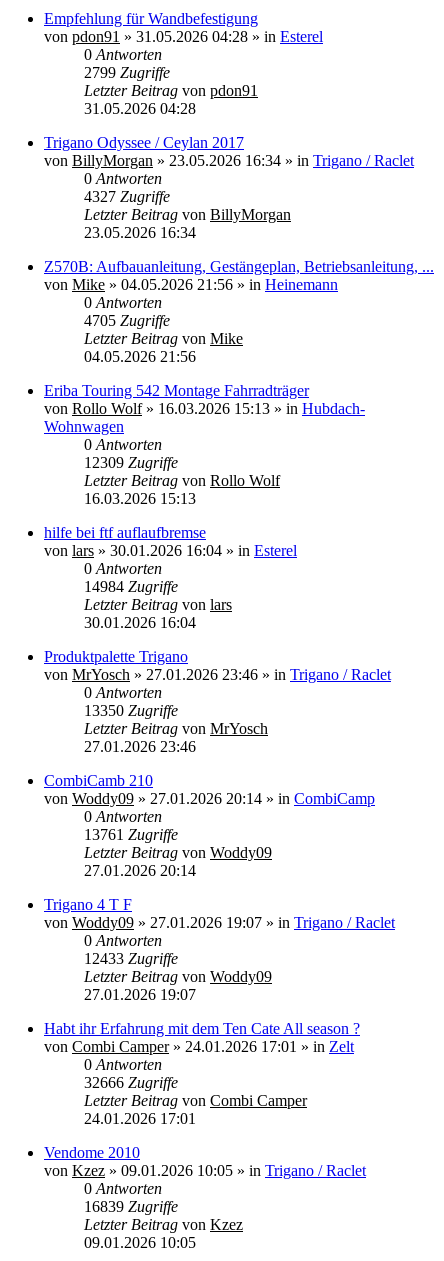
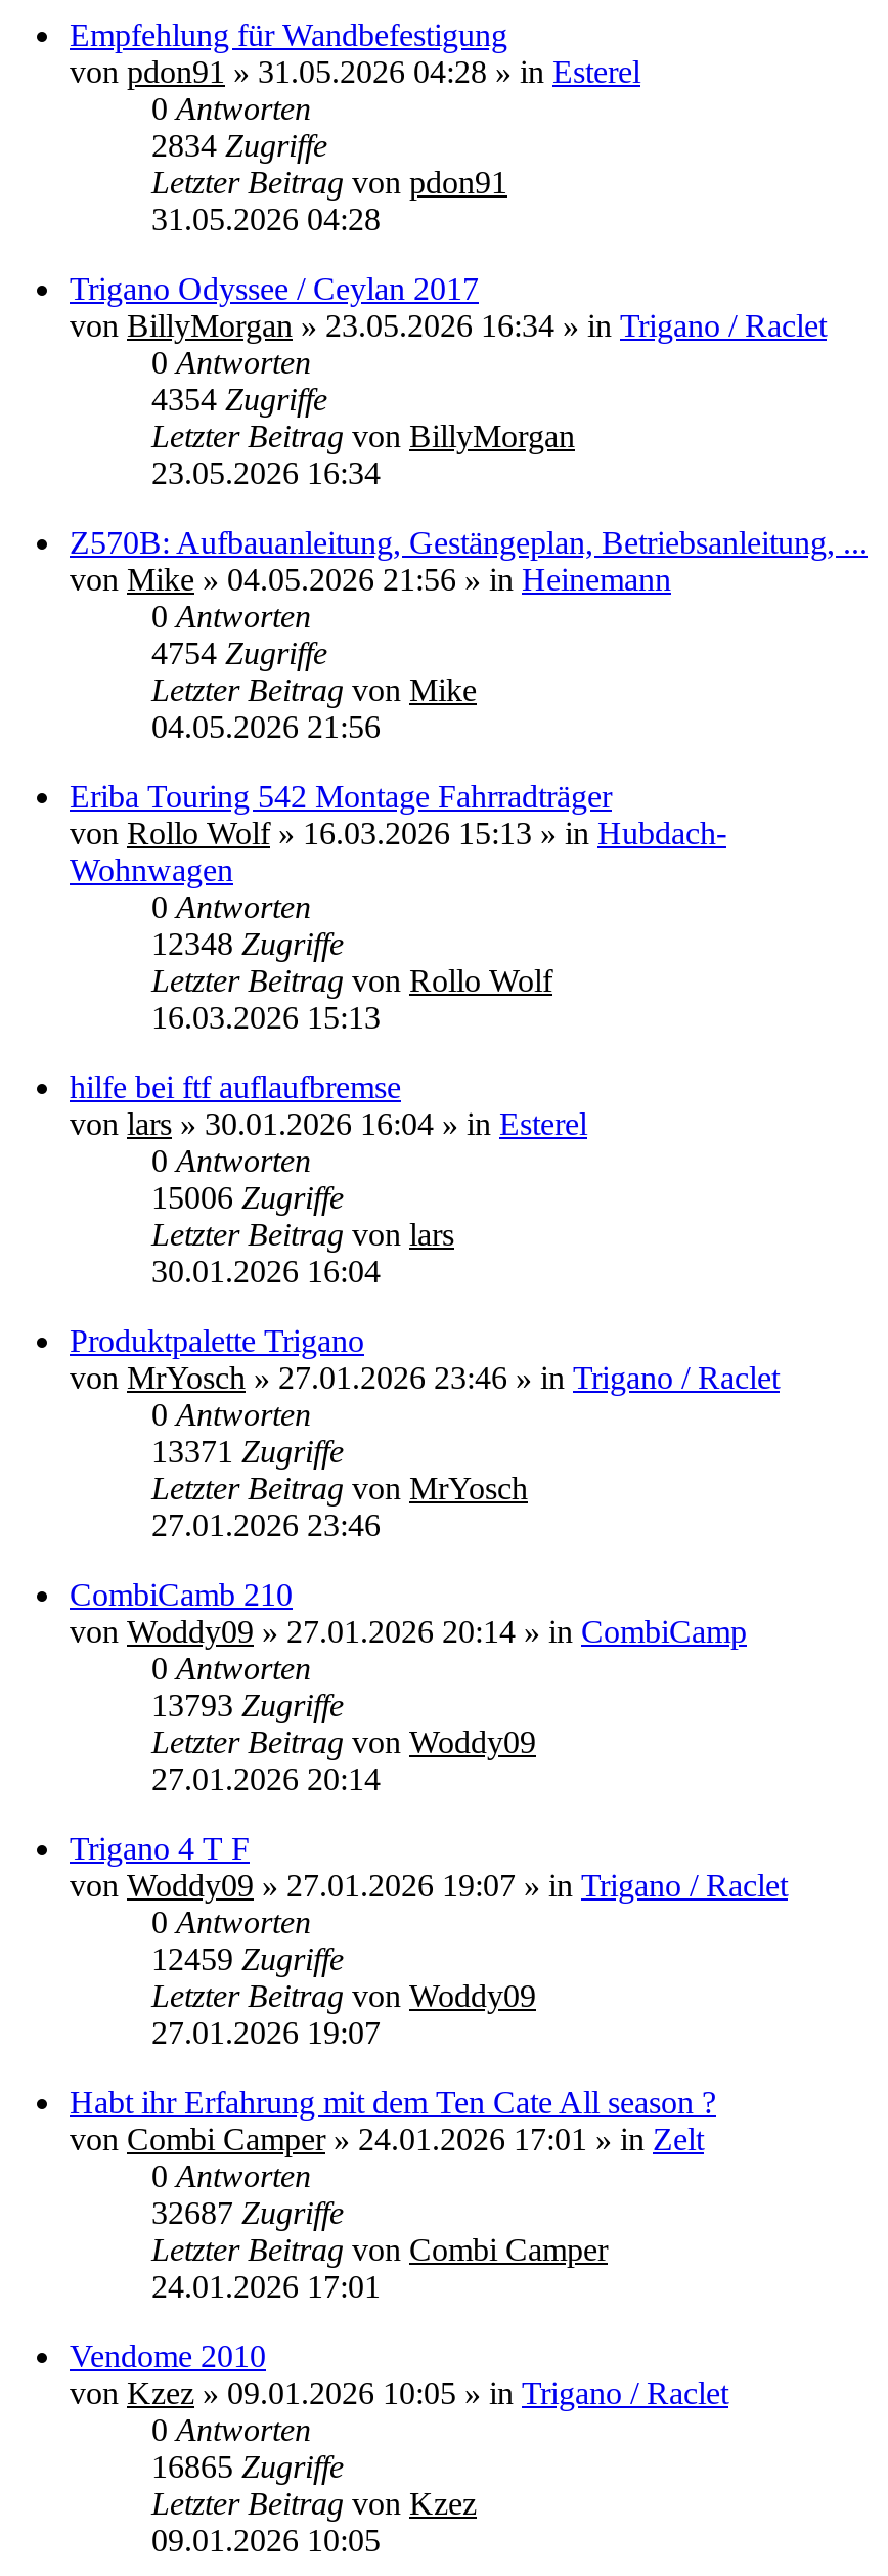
[84,64,170,81] 2799 Zugriffe -> [151,128,327,163] 2834 Zugriffe
[84,188,170,205] 4327 Zugriffe -> [151,382,327,416] 4354 Zugriffe
[84,312,170,329] 4705 Zugriffe -> [151,635,327,670] 4754 Zugriffe
[84,454,178,471] 12309 Zugriffe -> [151,926,344,961] 12348 Zugriffe
[84,578,178,595] 14984 Zugriffe -> [151,1180,344,1215] 15006 Zugriffe
[84,702,178,719] 13350 Zugriffe -> [151,1434,344,1468] 13371 Zugriffe
[84,826,178,843] 13761 Zugriffe -> [151,1687,344,1722] 13793 Zugriffe
[84,950,178,967] 12433 Zugriffe -> [151,1941,344,1976] 12459 Zugriffe
[84,1074,178,1091] 32666 Zugriffe -> [151,2195,344,2230] 32687 Zugriffe
[84,1198,178,1215] 16839 Zugriffe -> [151,2449,344,2484] 16865 Zugriffe

